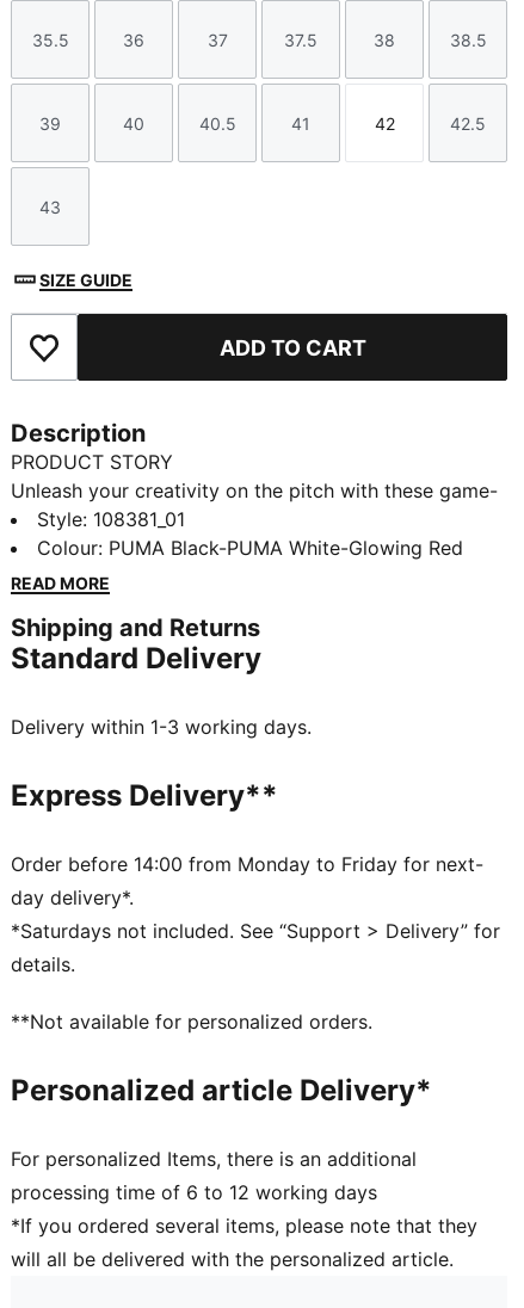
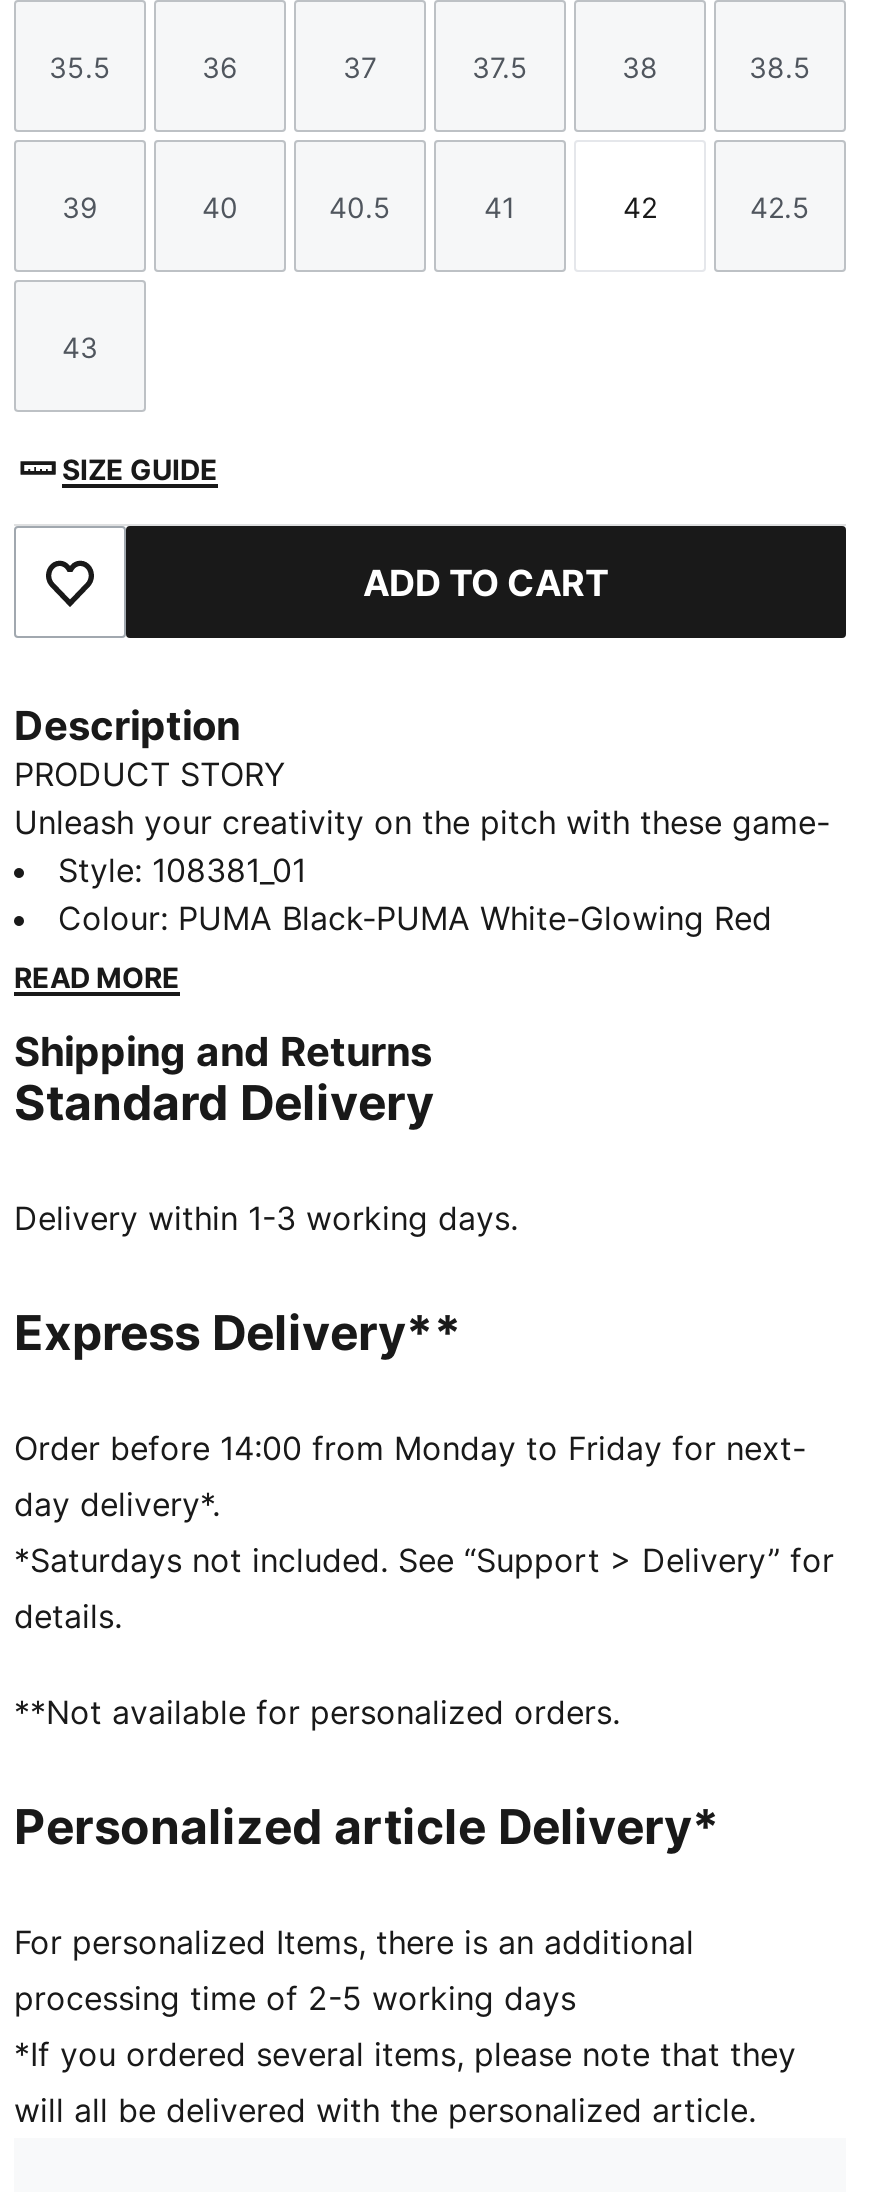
[11,1180,377,1204] processing time of 6 to 12 working days -> [14,1978,576,2018] processing time of 2-5 working days

